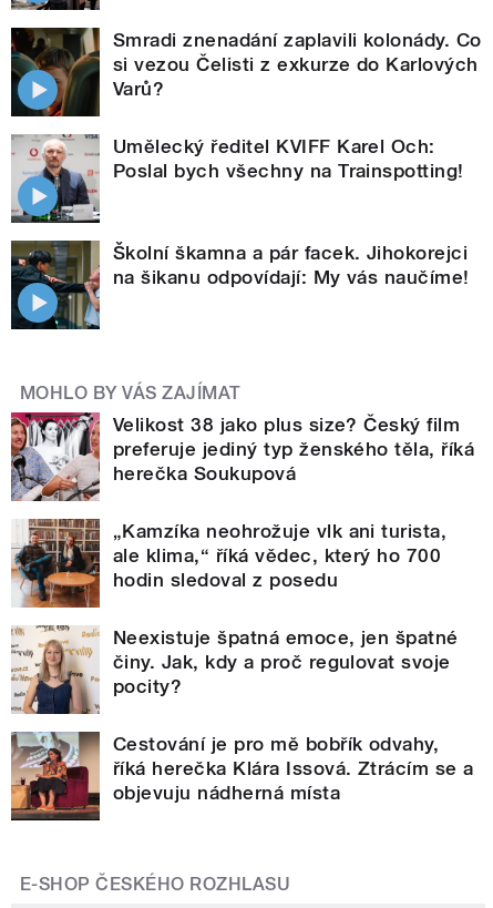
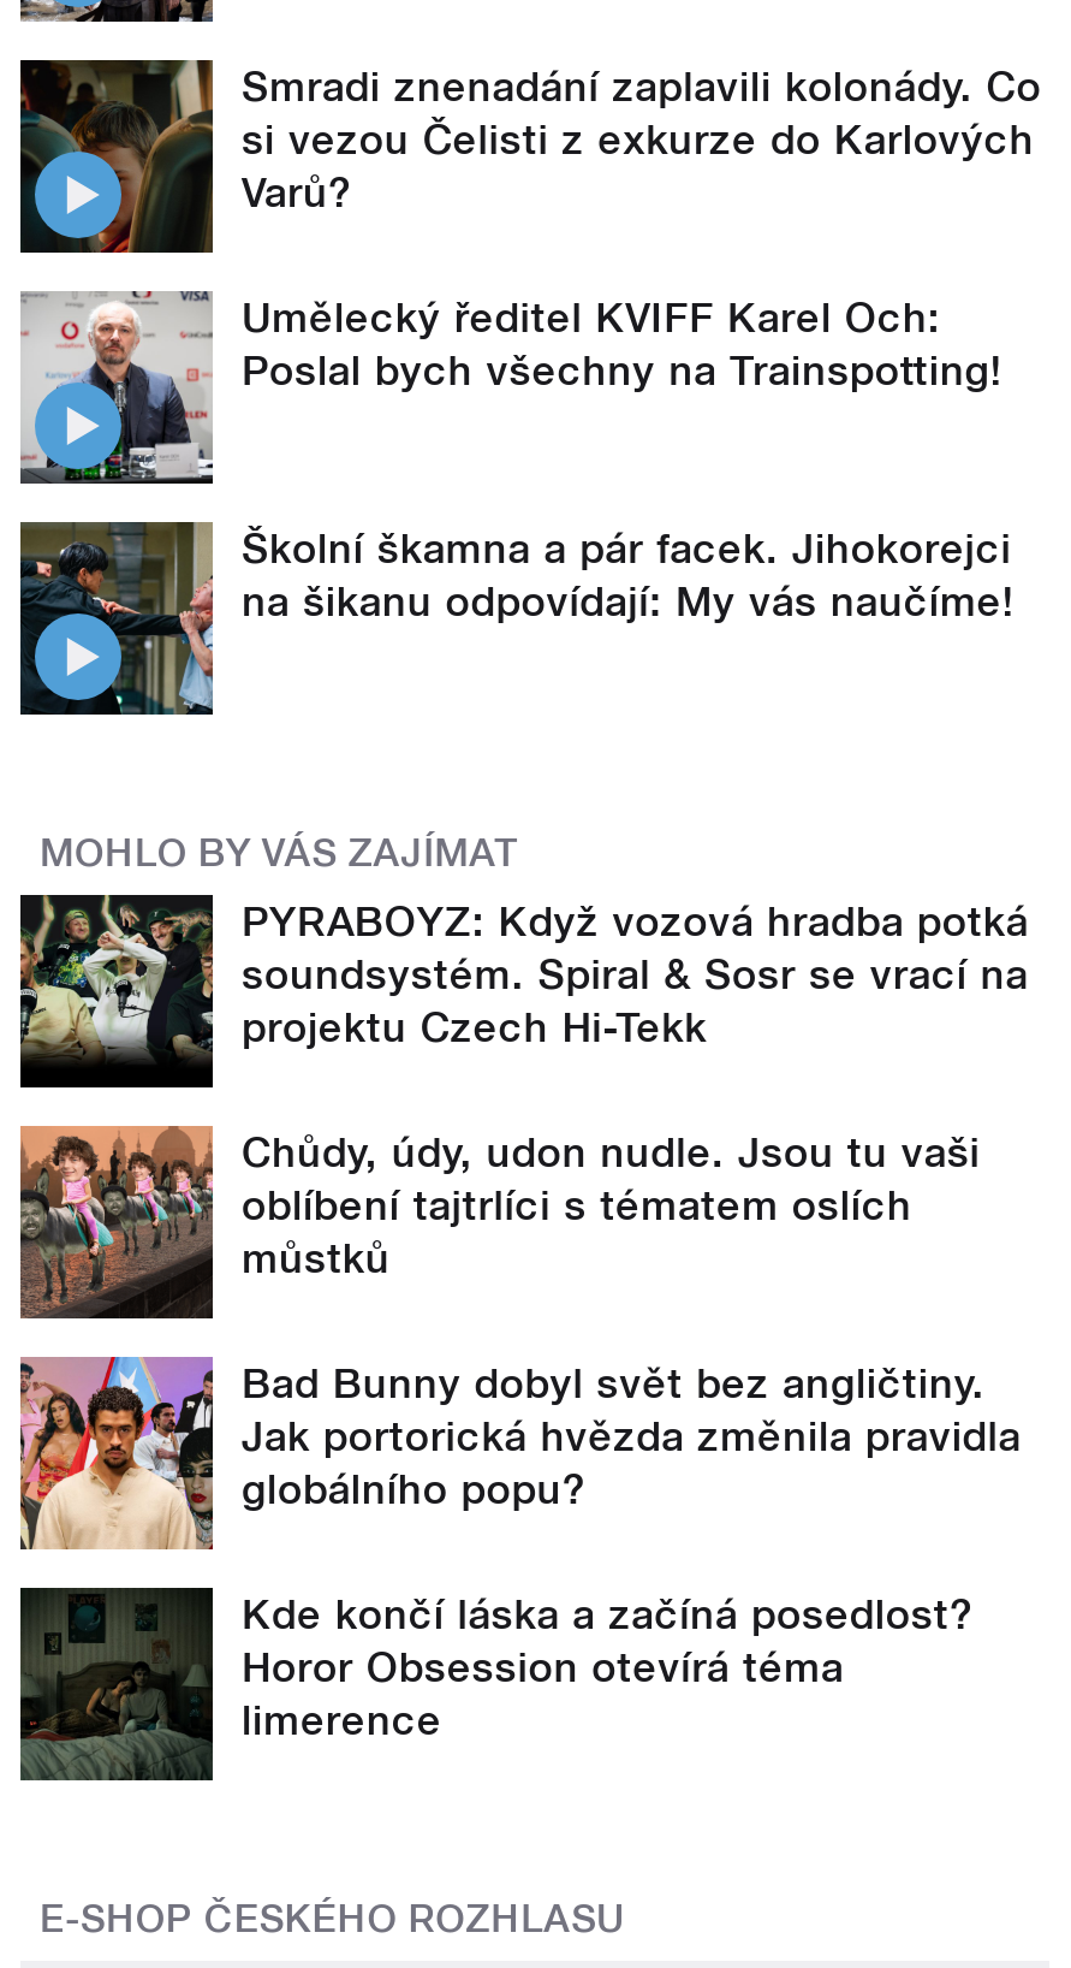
[10,411,474,502] [image] | Velikost 38 jako plus size? Český film | preferuje jediný typ ženského těla, říká | herečka Soukupová -> [18,893,1028,1090] [image] | PYRABOYZ: Když vozová hradba potká | soundsystém. Spiral & Sosr se vrací na | projektu Czech Hi-Tekk
[10,518,447,609] [image] | „Kamzíka neohrožuje vlk ani turista, | ale klima,“ říká vědec, který ho 700 | hodin sledoval z posedu -> [18,1124,980,1321] [image] | Chůdy, údy, udon nudle. Jsou tu vaši | oblíbení tajtrlíci s tématem oslích | můstků
[11,624,458,715] [image] | Neexistuje špatná emoce, jen špatné | činy. Jak, kdy a proč regulovat svoje | pocity? -> [18,1355,1021,1549] [image] | Bad Bunny dobyl svět bez angličtiny. | Jak portorická hvězda změnila pravidla | globálního popu?
[10,731,474,819] [image] | Cestování je pro mě bobřík odvahy, | říká herečka Klára Issová. Ztrácím se a | objevuju nádherná místa -> [18,1585,974,1780] [image] | Kde končí láska a začíná posedlost? | Horor Obsession otevírá téma | limerence

